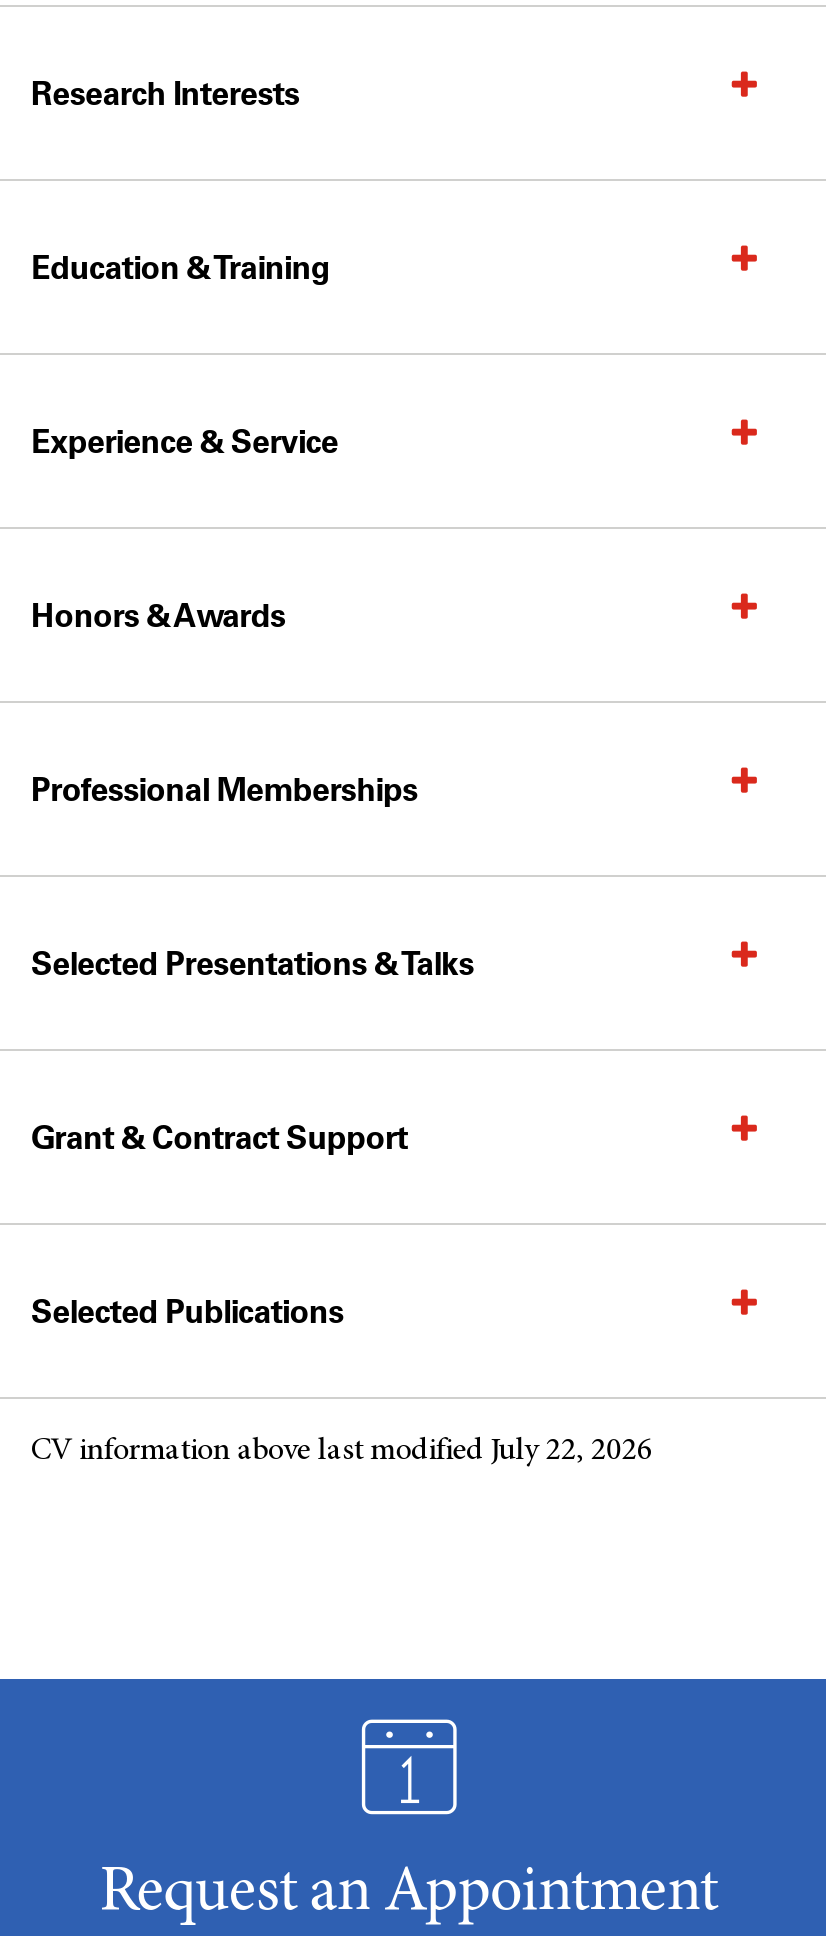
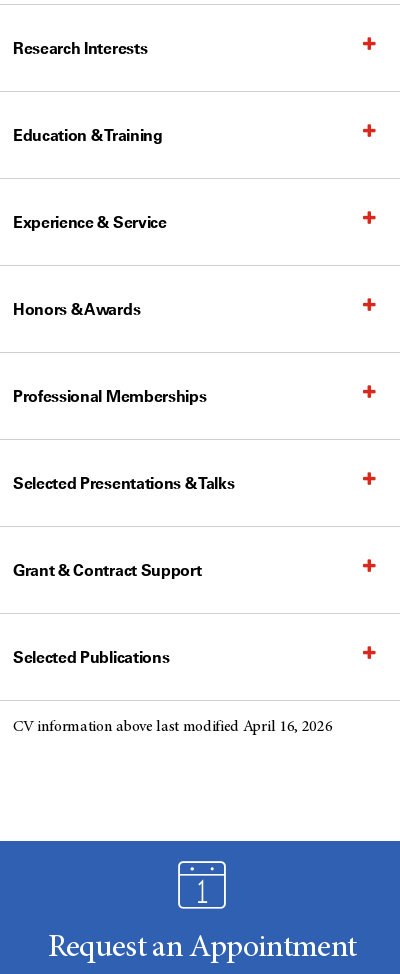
[31,1435,652,1467] CV information above last modified July 22, 2026 -> [13,719,332,735] CV information above last modified April 16, 2026

